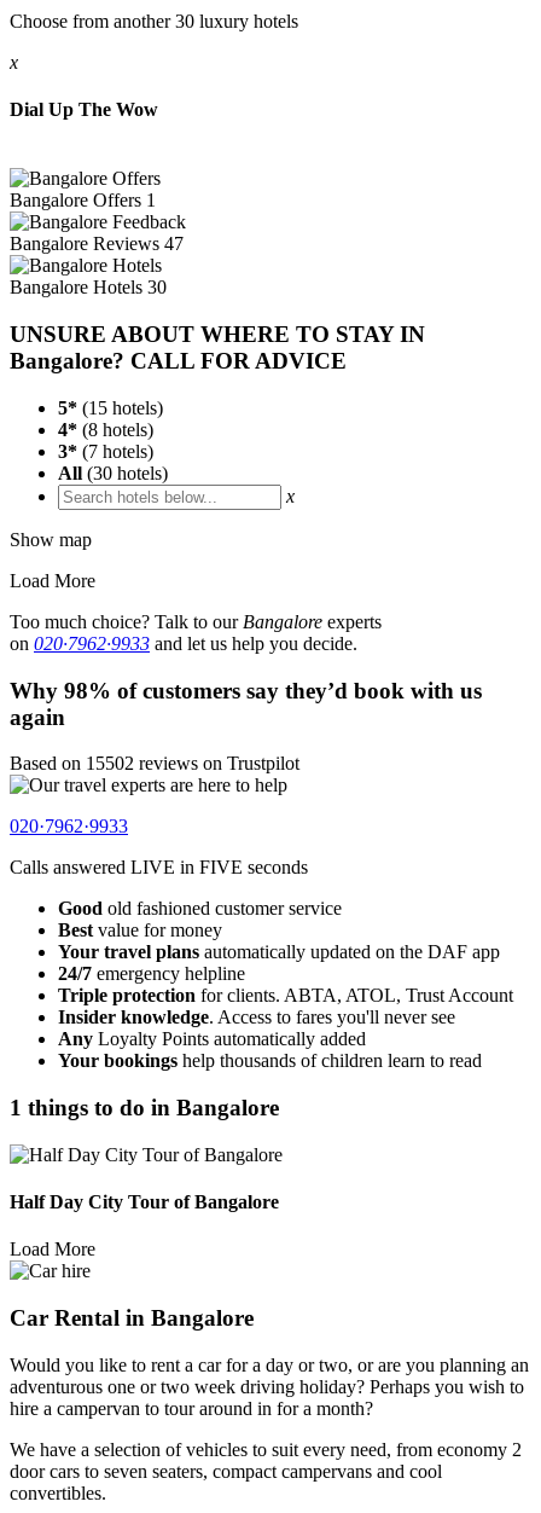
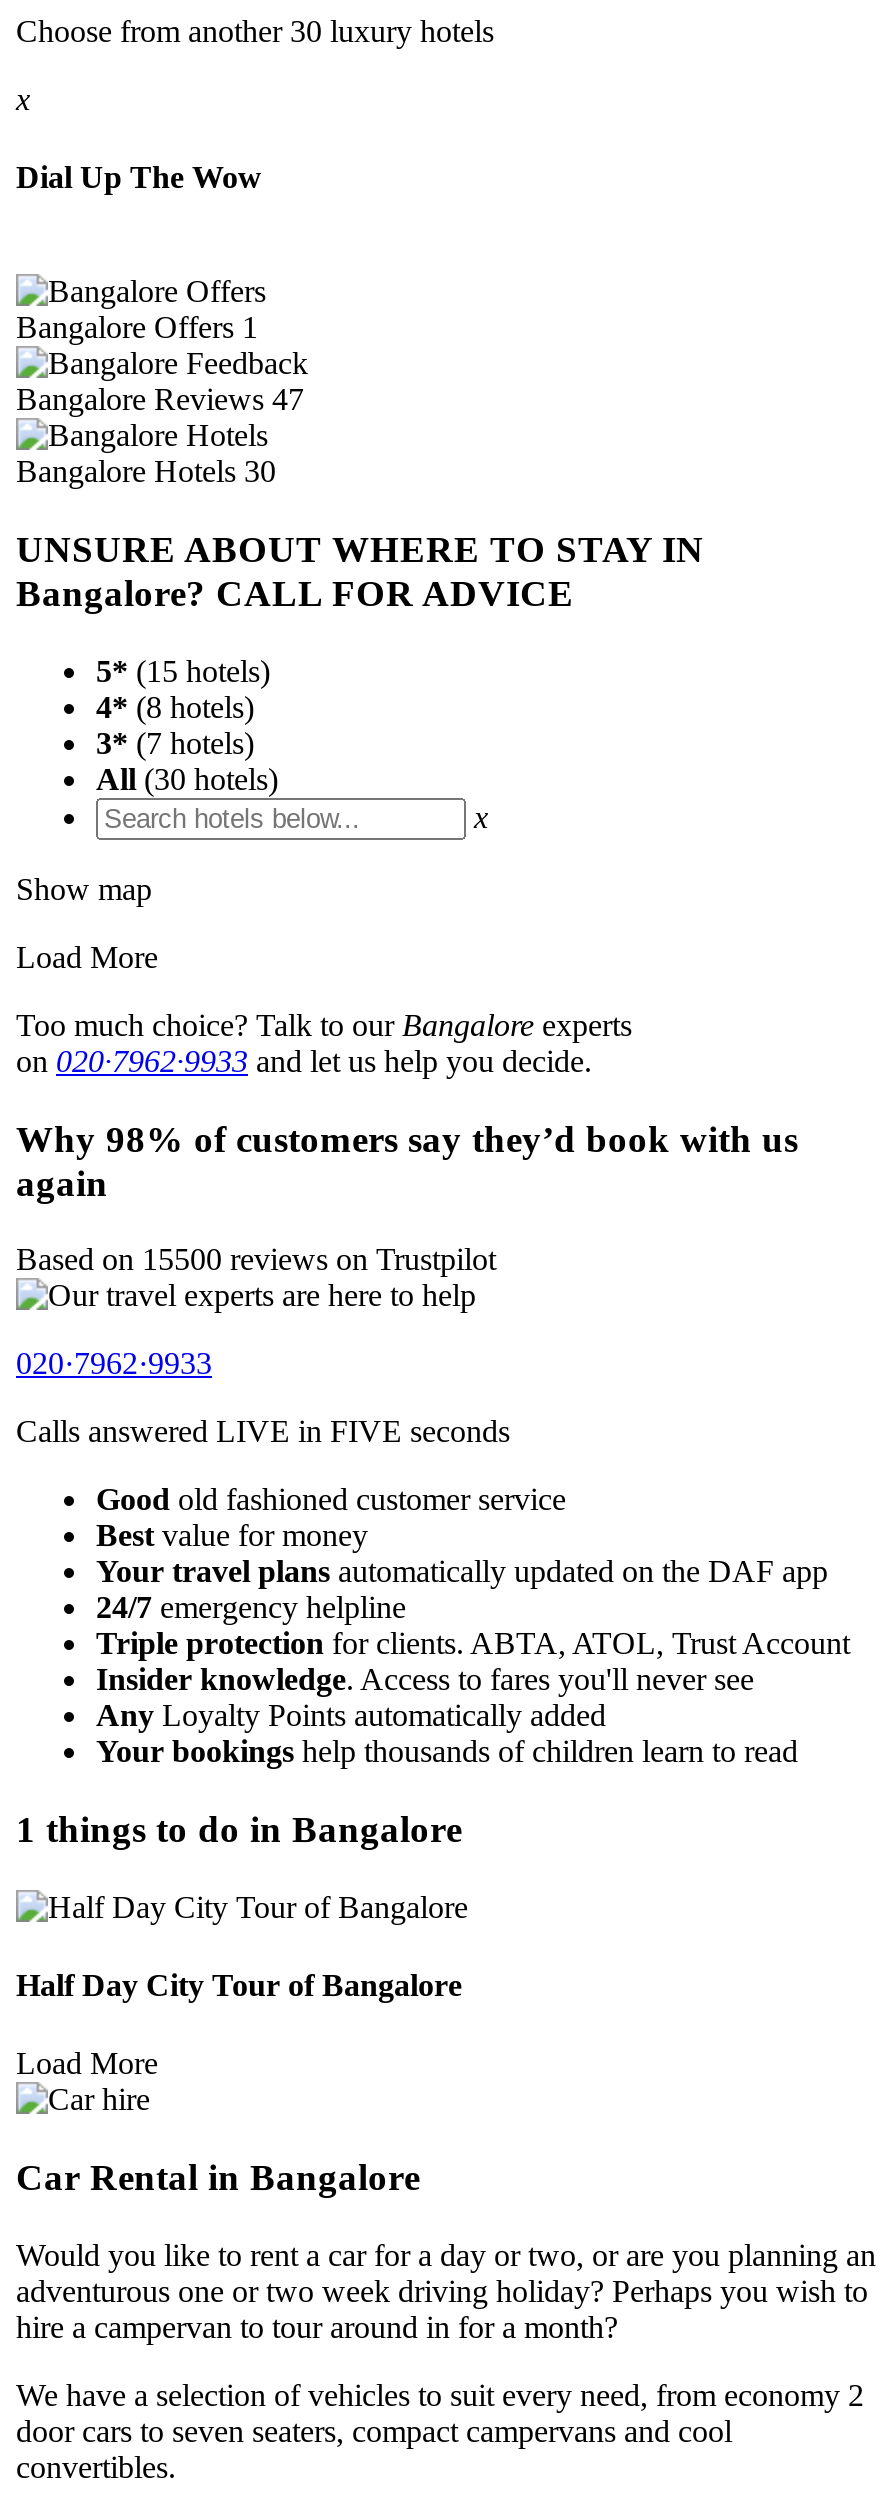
[10,753,299,774] Based on 15502 reviews on Trustpilot -> [16,1242,496,1276] Based on 15500 reviews on Trustpilot

